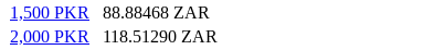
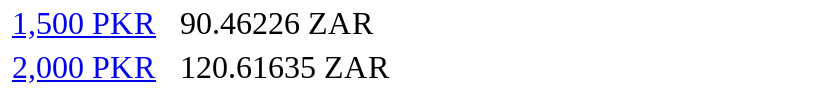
[10,4,210,22] 1,500 PKR 88.88468 ZAR -> [12,7,374,41] 1,500 PKR 90.46226 ZAR
[10,28,218,46] 2,000 PKR 118.51290 ZAR -> [12,51,390,85] 2,000 PKR 120.61635 ZAR

